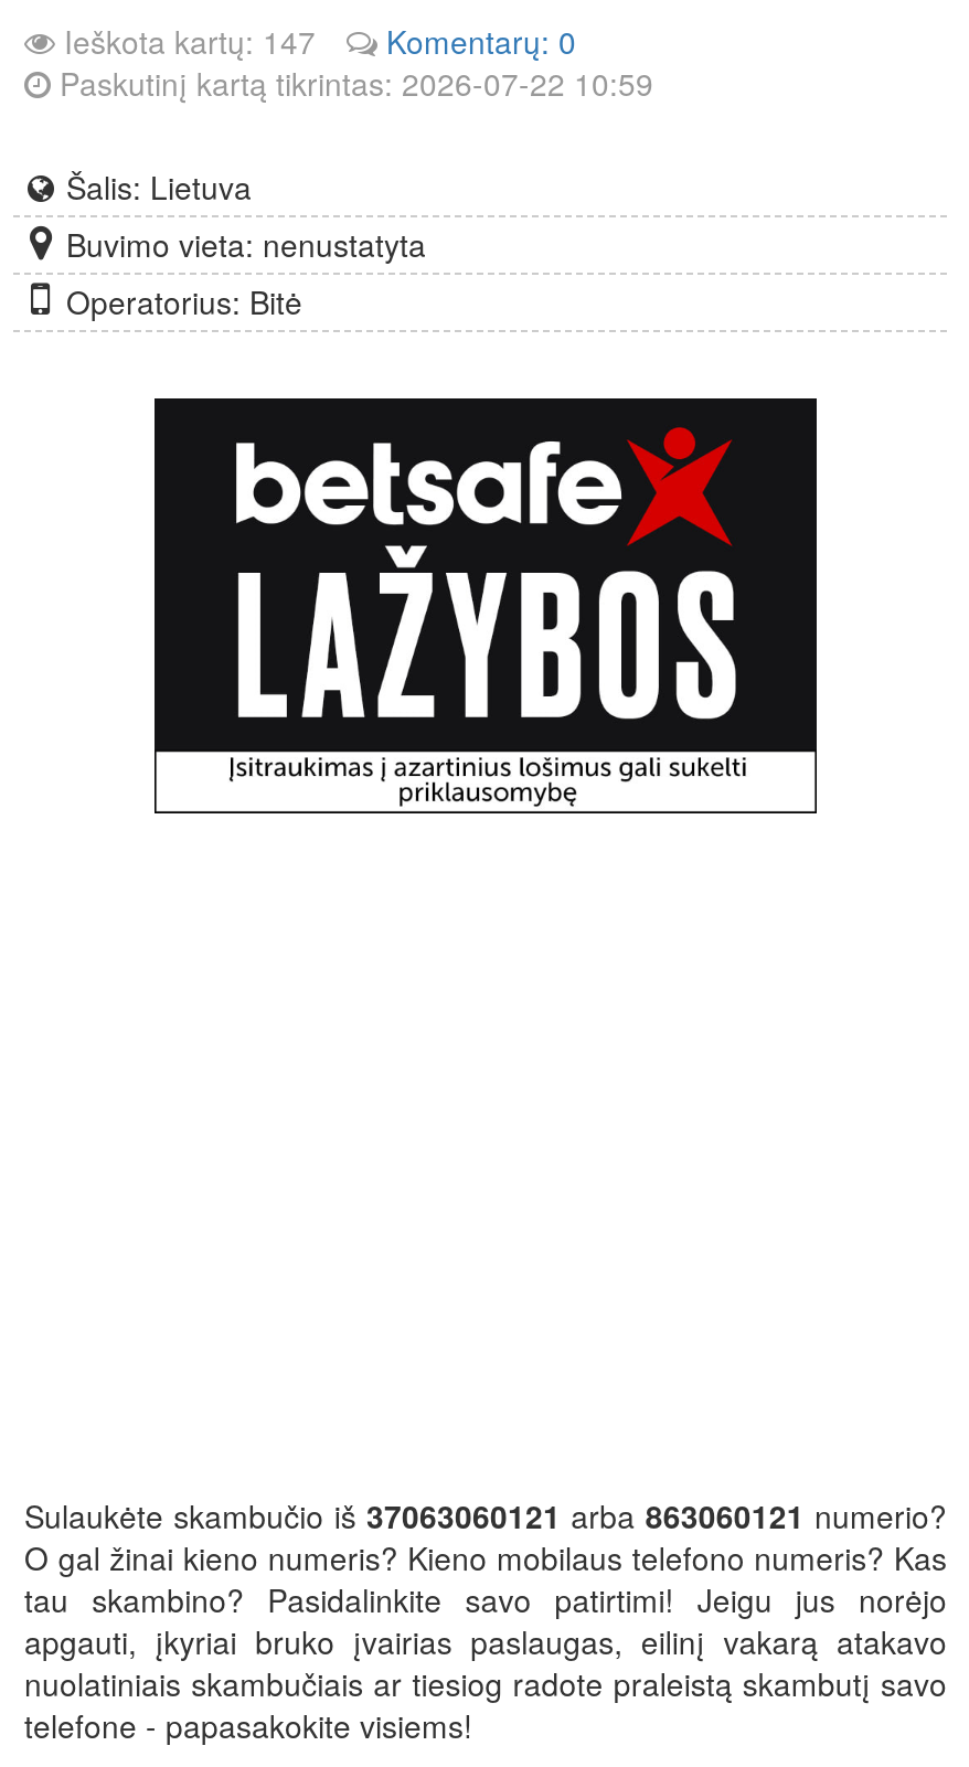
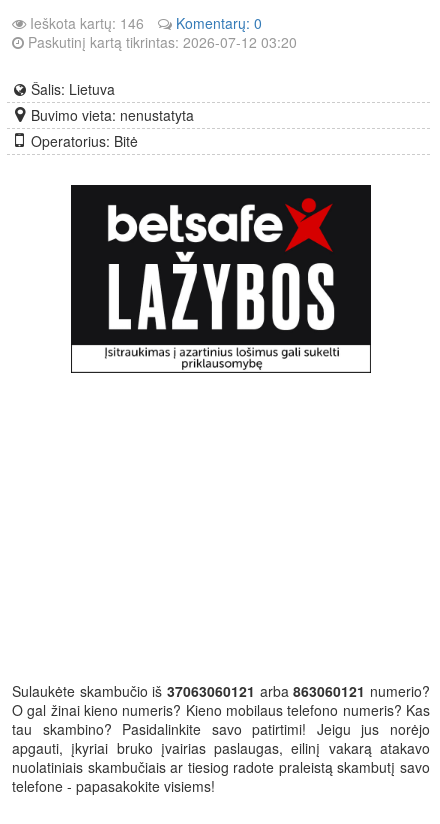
[55,19,316,63] Ieškota kartų: 147 -> [26,13,144,33] Ieškota kartų: 146
[51,61,653,105] Paskutinį kartą tikrintas: 2026-07-22 10:59 -> [24,32,297,52] Paskutinį kartą tikrintas: 2026-07-12 03:20

